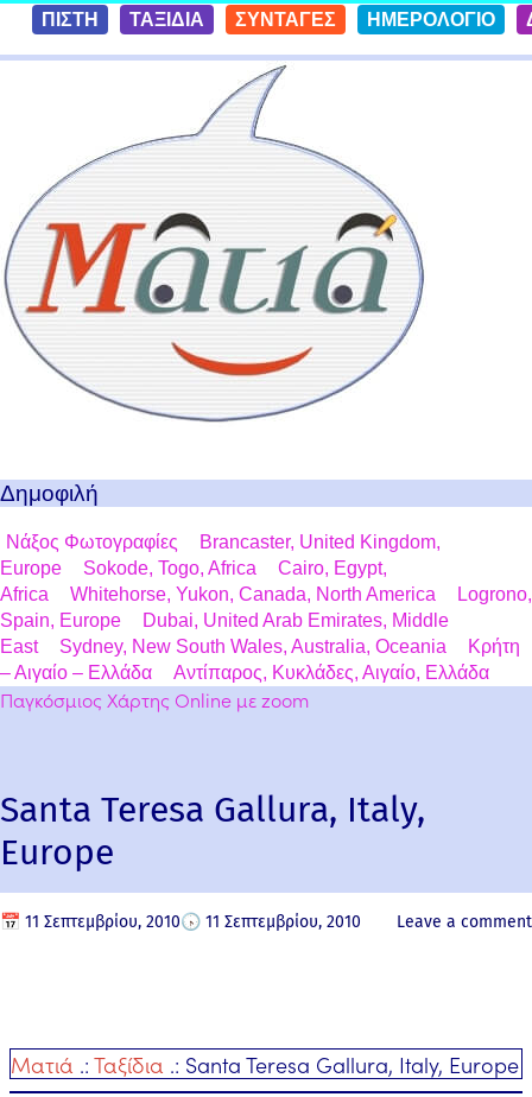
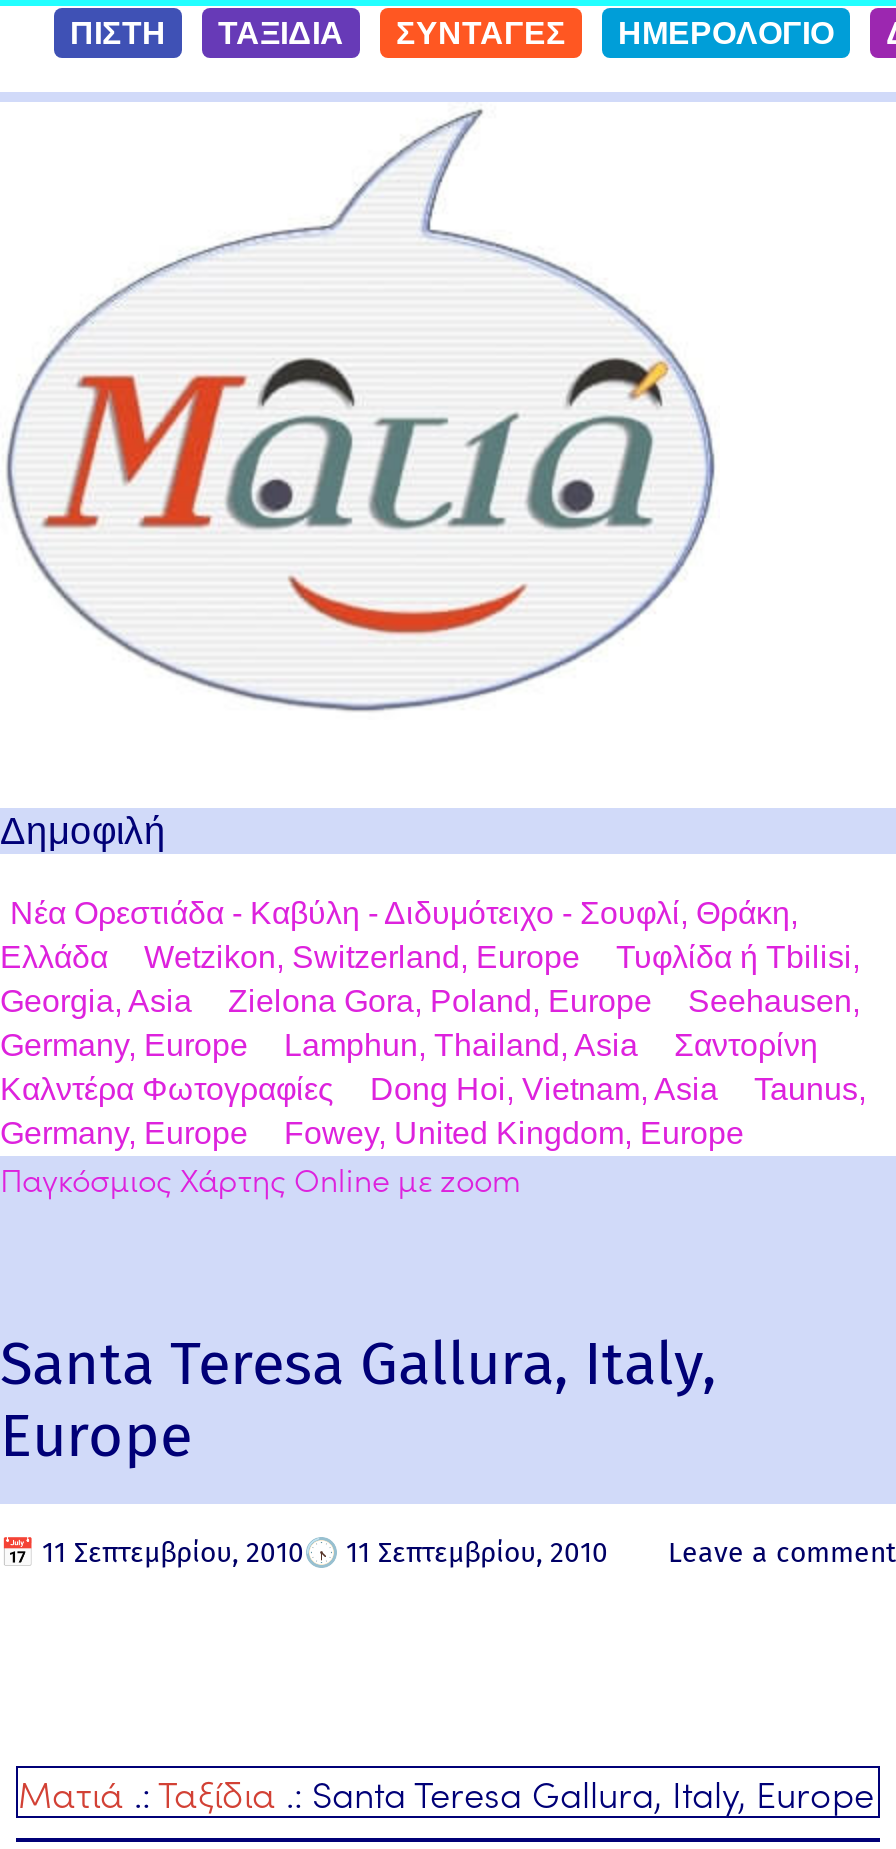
[0,532,532,683] Νάξος Φωτογραφίες | Brancaster, United Kingdom, | Europe | Sokode, Togo, Africa | Cairo, Egypt, | Africa | Whitehorse, Yukon, Canada, North America | Logrono, | Spain, Europe | Dubai, United Arab Emirates, Middle | East | Sydney, New South Wales, Australia, Oceania | Κρήτη | – Αιγαίο – Ελλάδα | Αντίπαρος, Κυκλάδες, Αιγαίο, Ελλάδα -> [0,896,866,1150] Νέα Ορεστιάδα - Καβύλη - Διδυμότειχο - Σουφλί, Θράκη, | Ελλάδα | Wetzikon, Switzerland, Europe | Τυφλίδα ή Tbilisi, | Georgia, Asia | Zielona Gora, Poland, Europe | Seehausen, | Germany, Europe | Lamphun, Thailand, Asia | Σαντορίνη | Καλντέρα Φωτογραφίες | Dong Hoi, Vietnam, Asia | Taunus, | Germany, Europe | Fowey, United Kingdom, Europe

